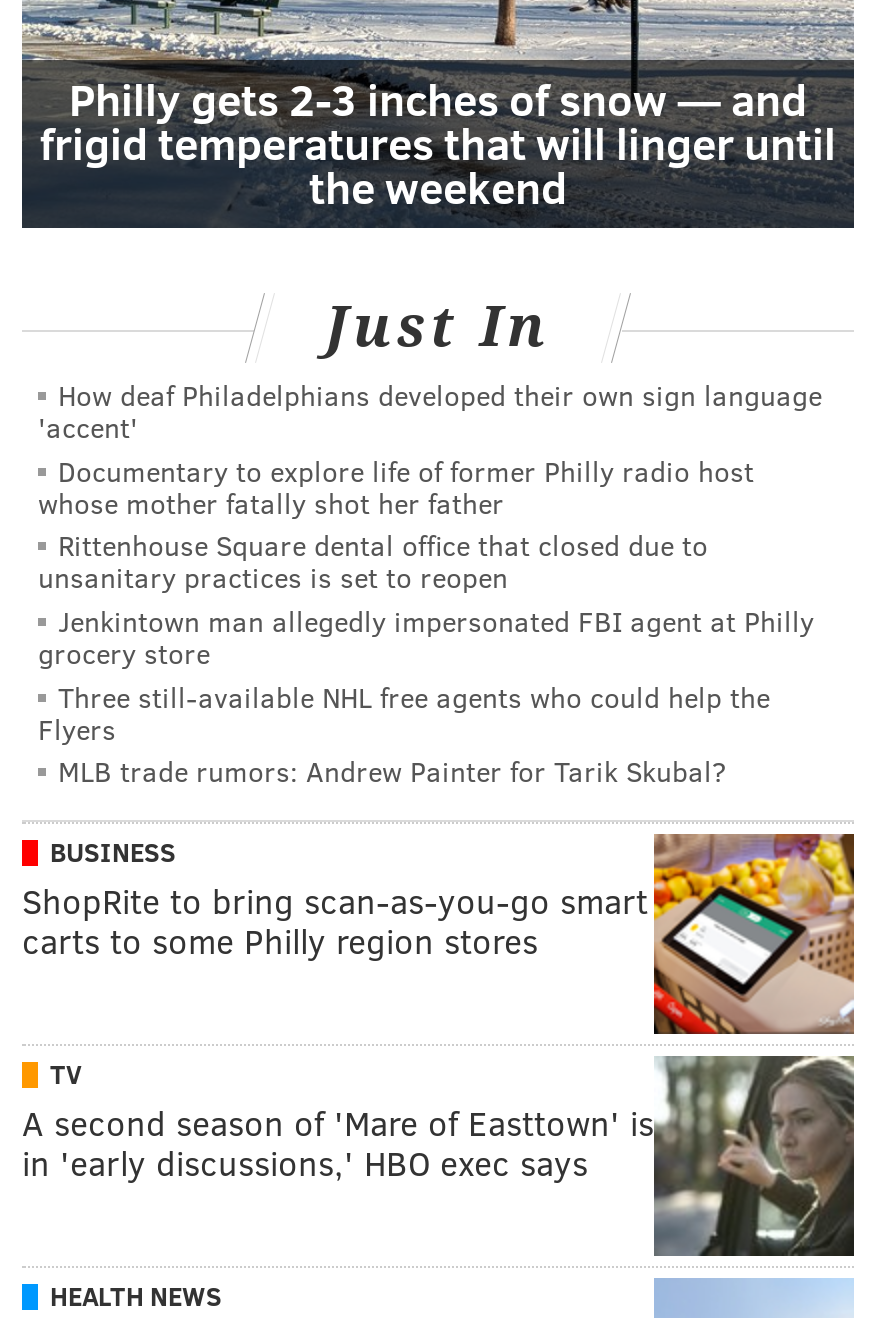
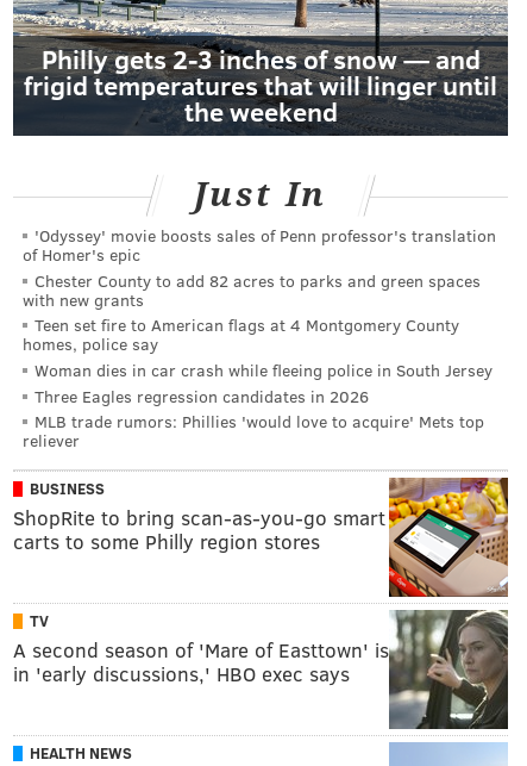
[38,376,822,790] How deaf Philadelphians developed their own sign language | 'accent' | Documentary to explore life of former Philly radio host | whose mother fatally shot her father | Rittenhouse Square dental office that closed due to | unsanitary practices is set to reopen | Jenkintown man allegedly impersonated FBI agent at Philly | grocery store | Three still-available NHL free agents who could help the | Flyers | MLB trade rumors: Andrew Painter for Tarik Skubal? -> [23,224,496,452] 'Odyssey' movie boosts sales of Penn professor's translation | of Homer's epic | Chester County to add 82 acres to parks and green spaces | with new grants | Teen set fire to American flags at 4 Montgomery County | homes, police say | Woman dies in car crash while fleeing police in South Jersey | Three Eagles regression candidates in 2026 | MLB trade rumors: Phillies 'would love to acquire' Mets top | reliever

